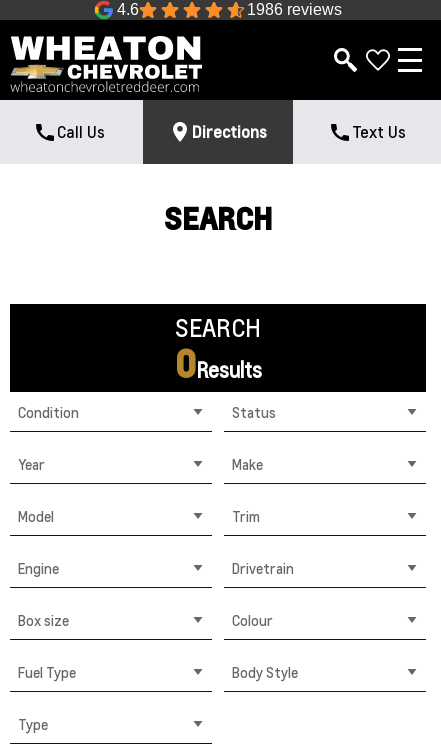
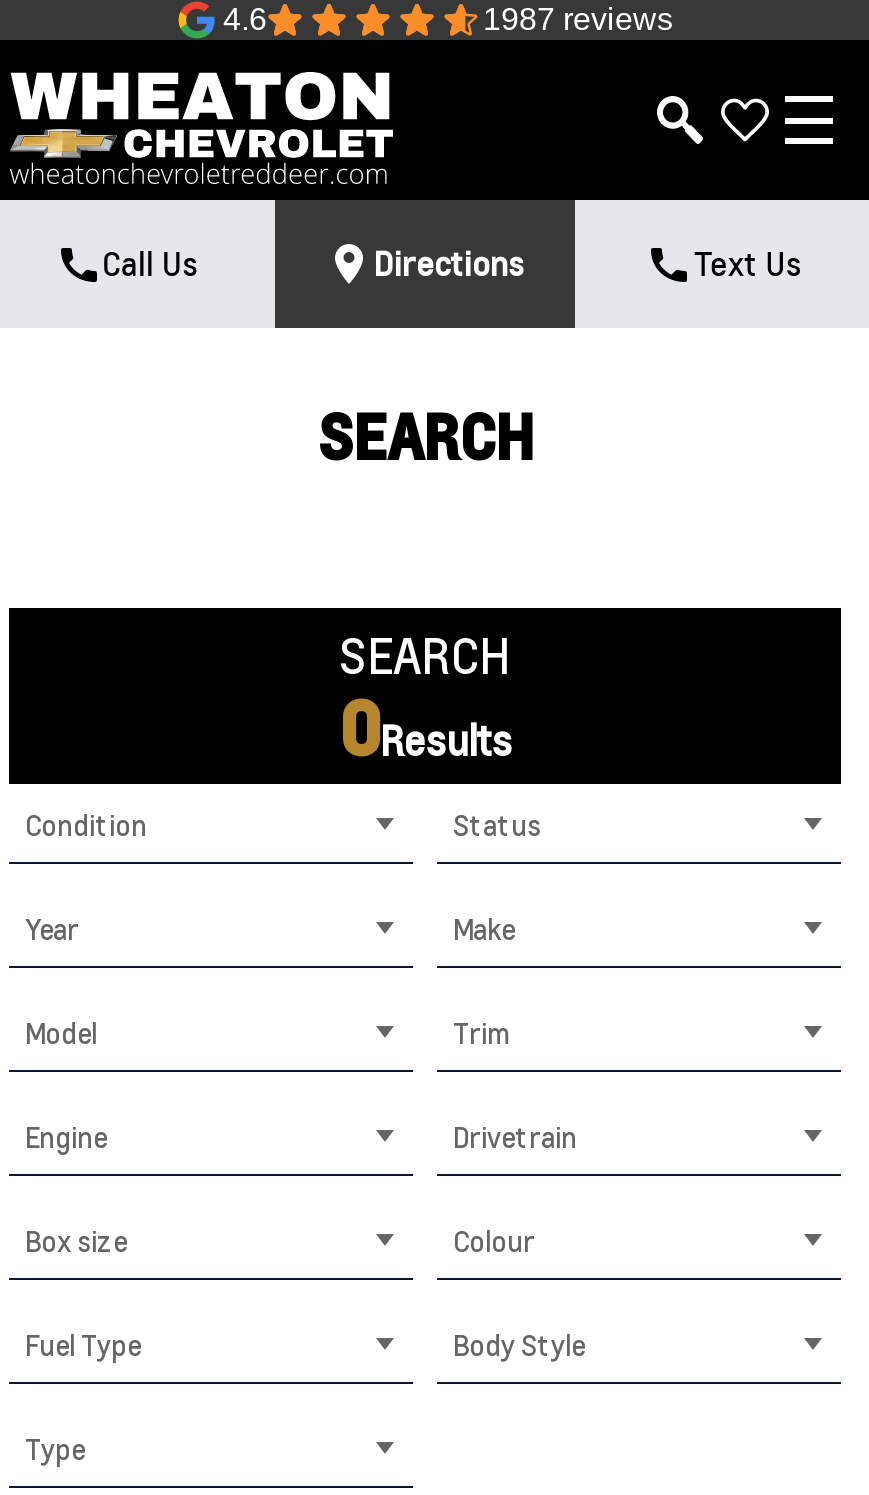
[247,1,342,18] 1986 reviews -> [483,2,673,36] 1987 reviews

